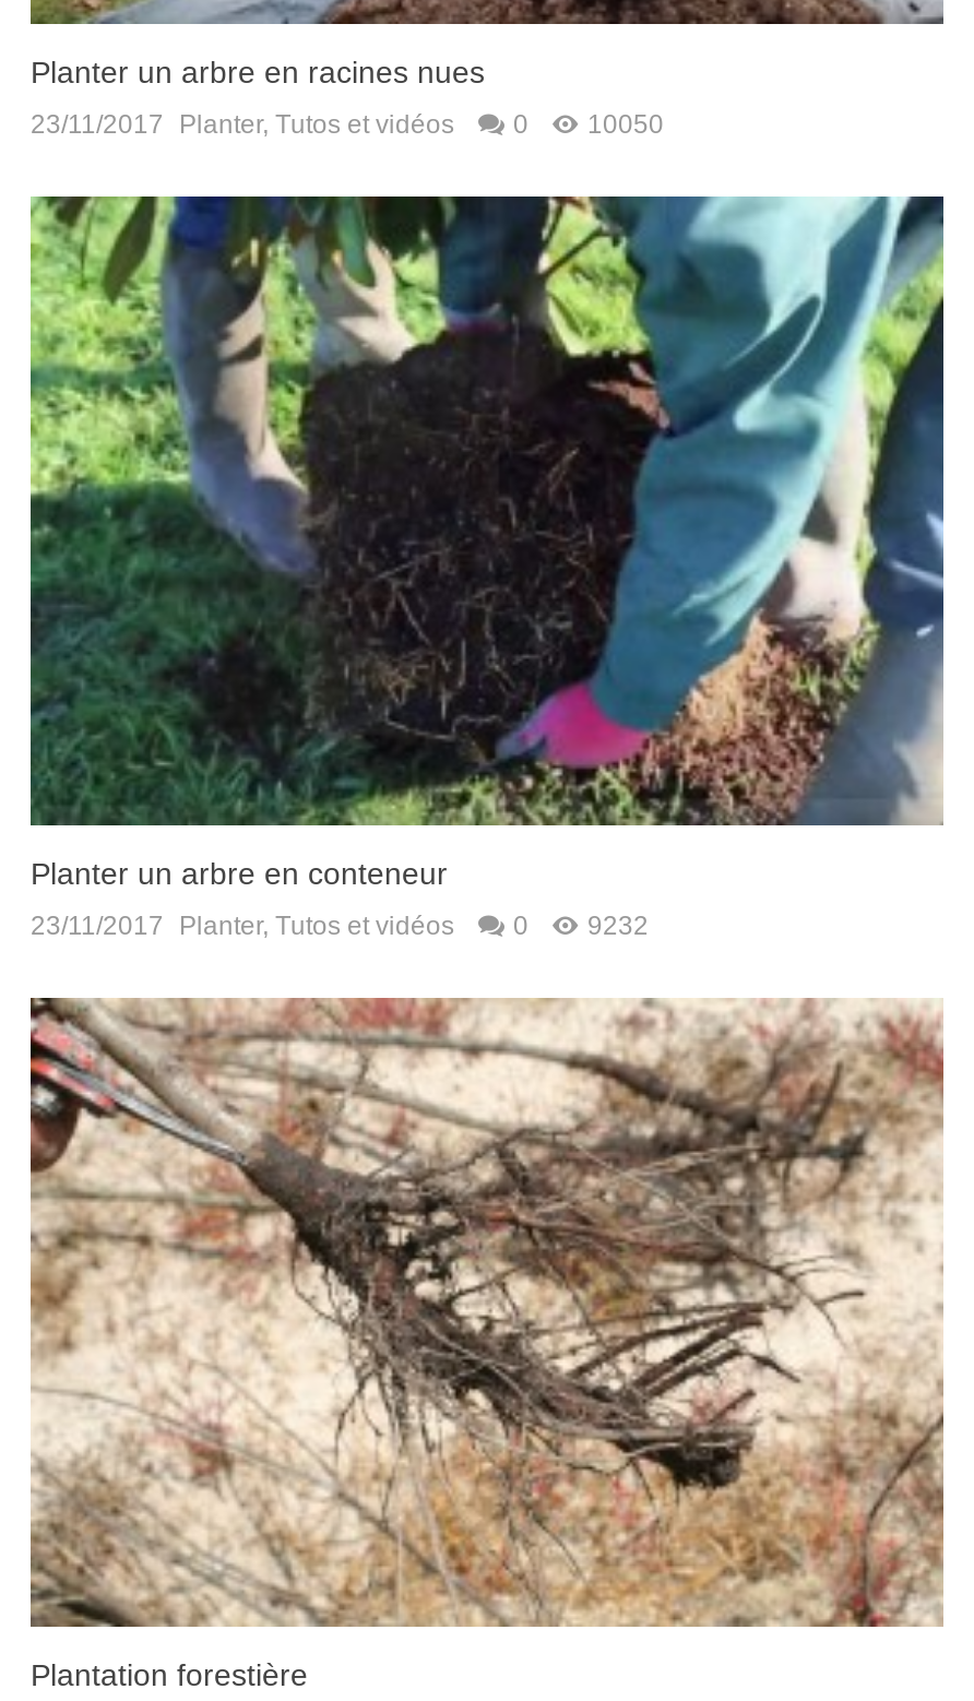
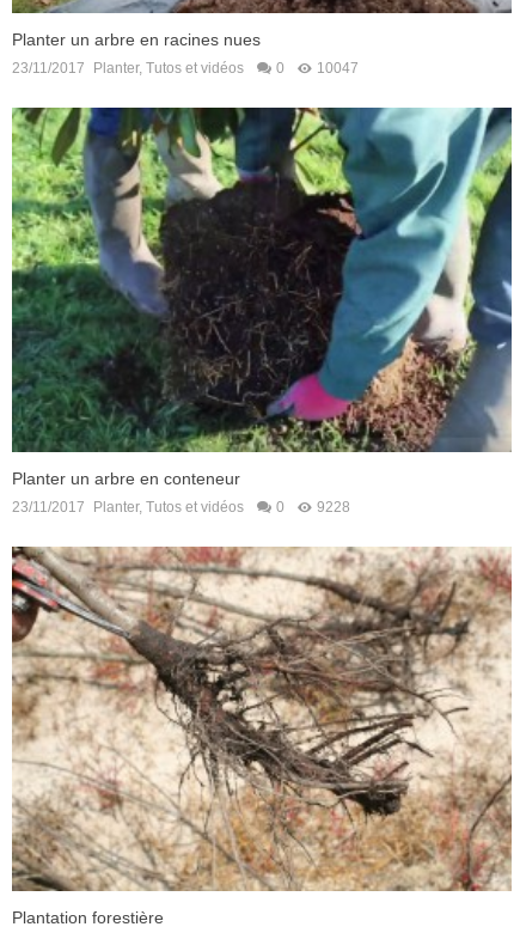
[31,109,664,140] 23/11/2017 Planter, Tutos et vidéos 0 10050 -> [12,60,359,76] 23/11/2017 Planter, Tutos et vidéos 0 10047
[31,910,649,940] 23/11/2017 Planter, Tutos et vidéos 0 9232 -> [12,498,350,515] 23/11/2017 Planter, Tutos et vidéos 0 9228

